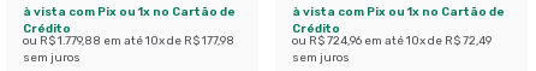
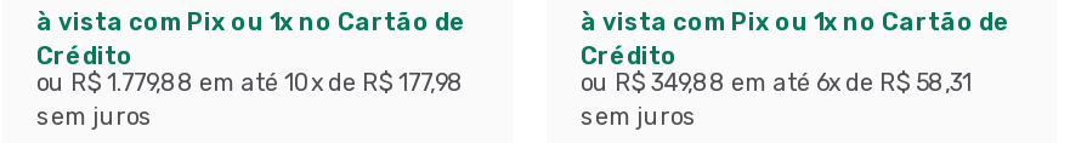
[292,34,492,47] ou R$ 724,96 em até 10x de R$ 72,49 -> [581,68,972,95] ou R$ 349,88 em até 6x de R$ 58,31

